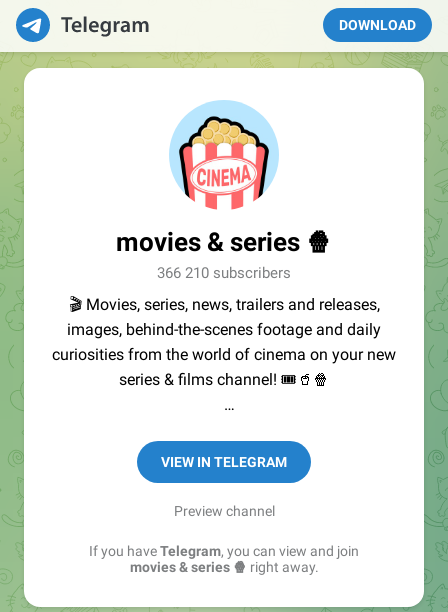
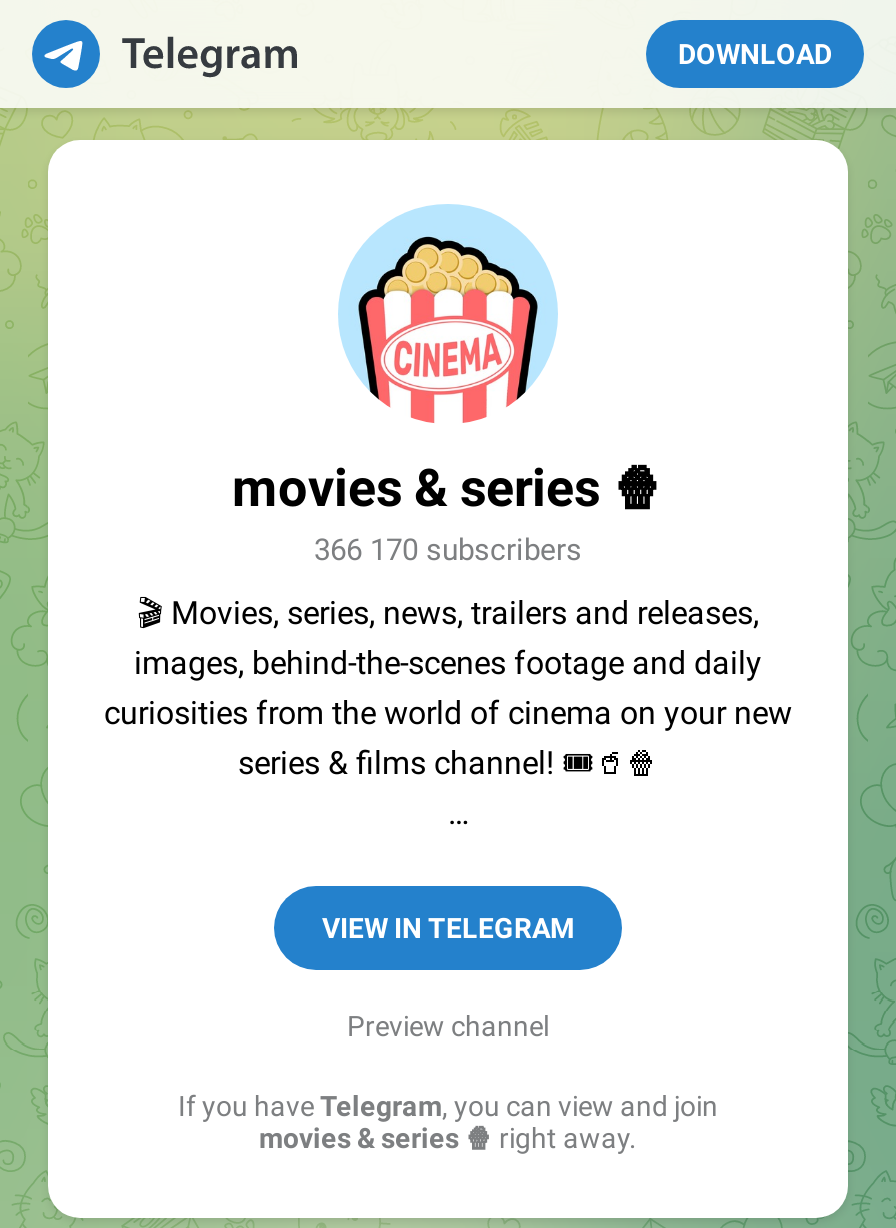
[157,264,291,282] 366 210 subscribers -> [314,532,582,568] 366 170 subscribers

